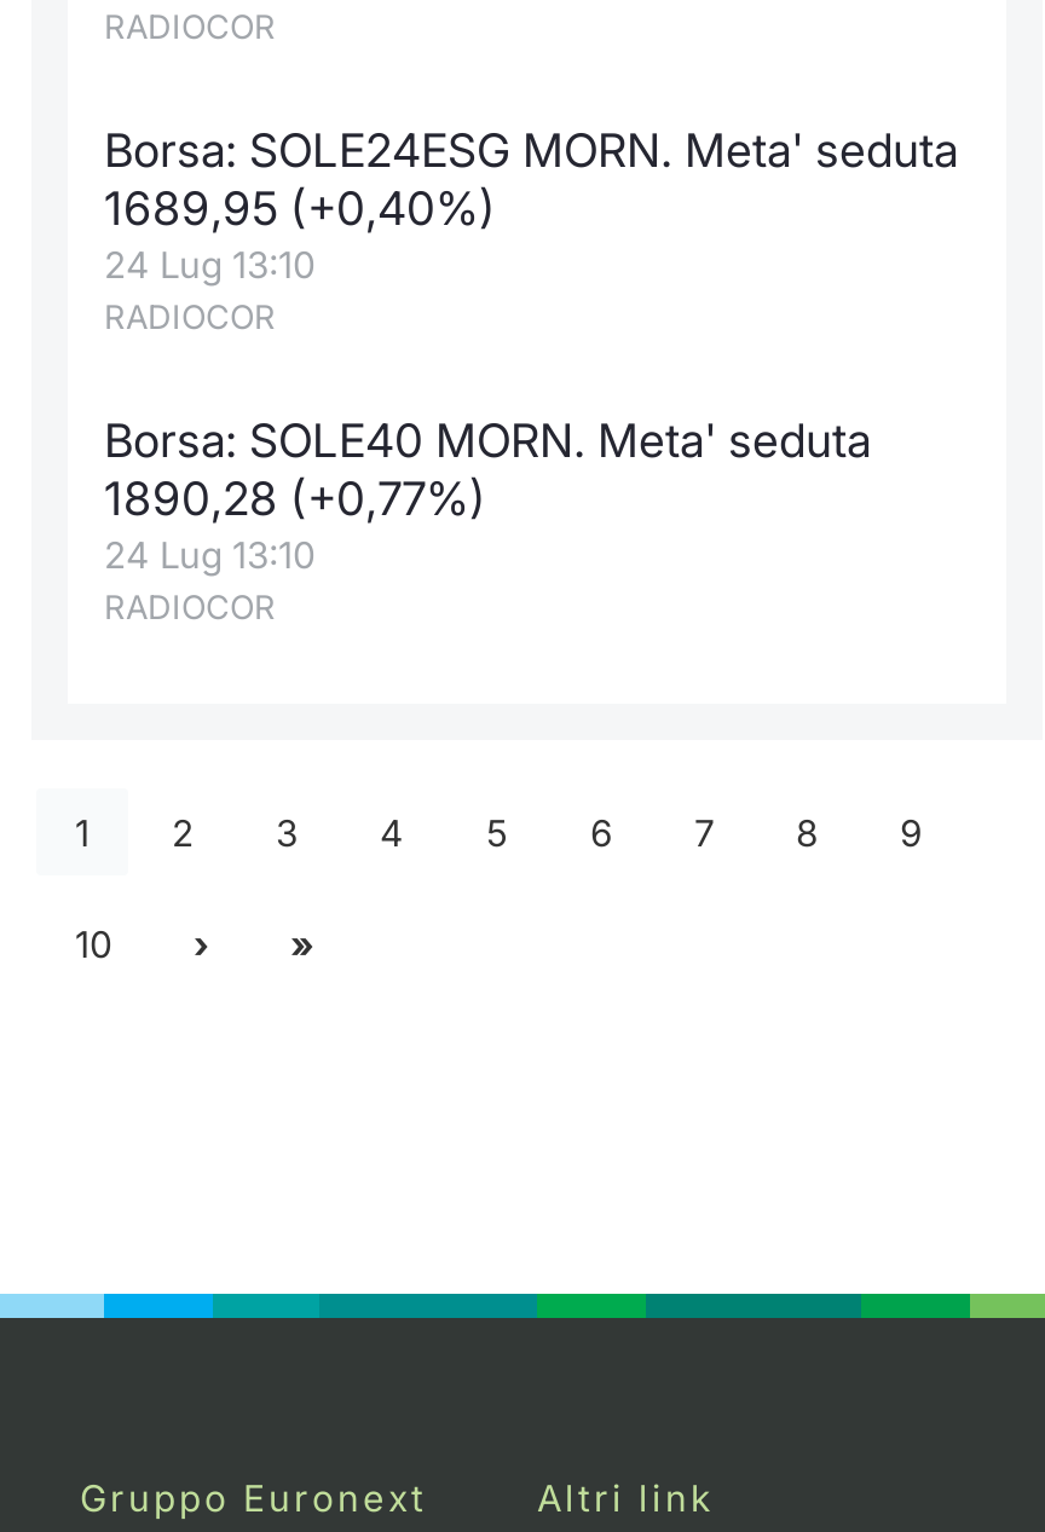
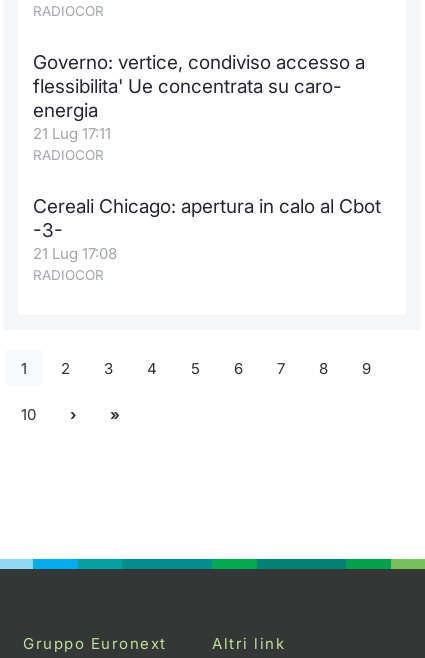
[104,123,958,288] Borsa: SOLE24ESG MORN. Meta' seduta | 1689,95 (+0,40%) | 24 Lug 13:10 -> [33,51,365,143] Governo: vertice, condiviso accesso a | flessibilita' Ue concentrata su caro- | energia | 21 Lug 17:11
[104,414,871,578] Borsa: SOLE40 MORN. Meta' seduta | 1890,28 (+0,77%) | 24 Lug 13:10 -> [33,195,381,263] Cereali Chicago: apertura in calo al Cbot | -3- | 21 Lug 17:08

